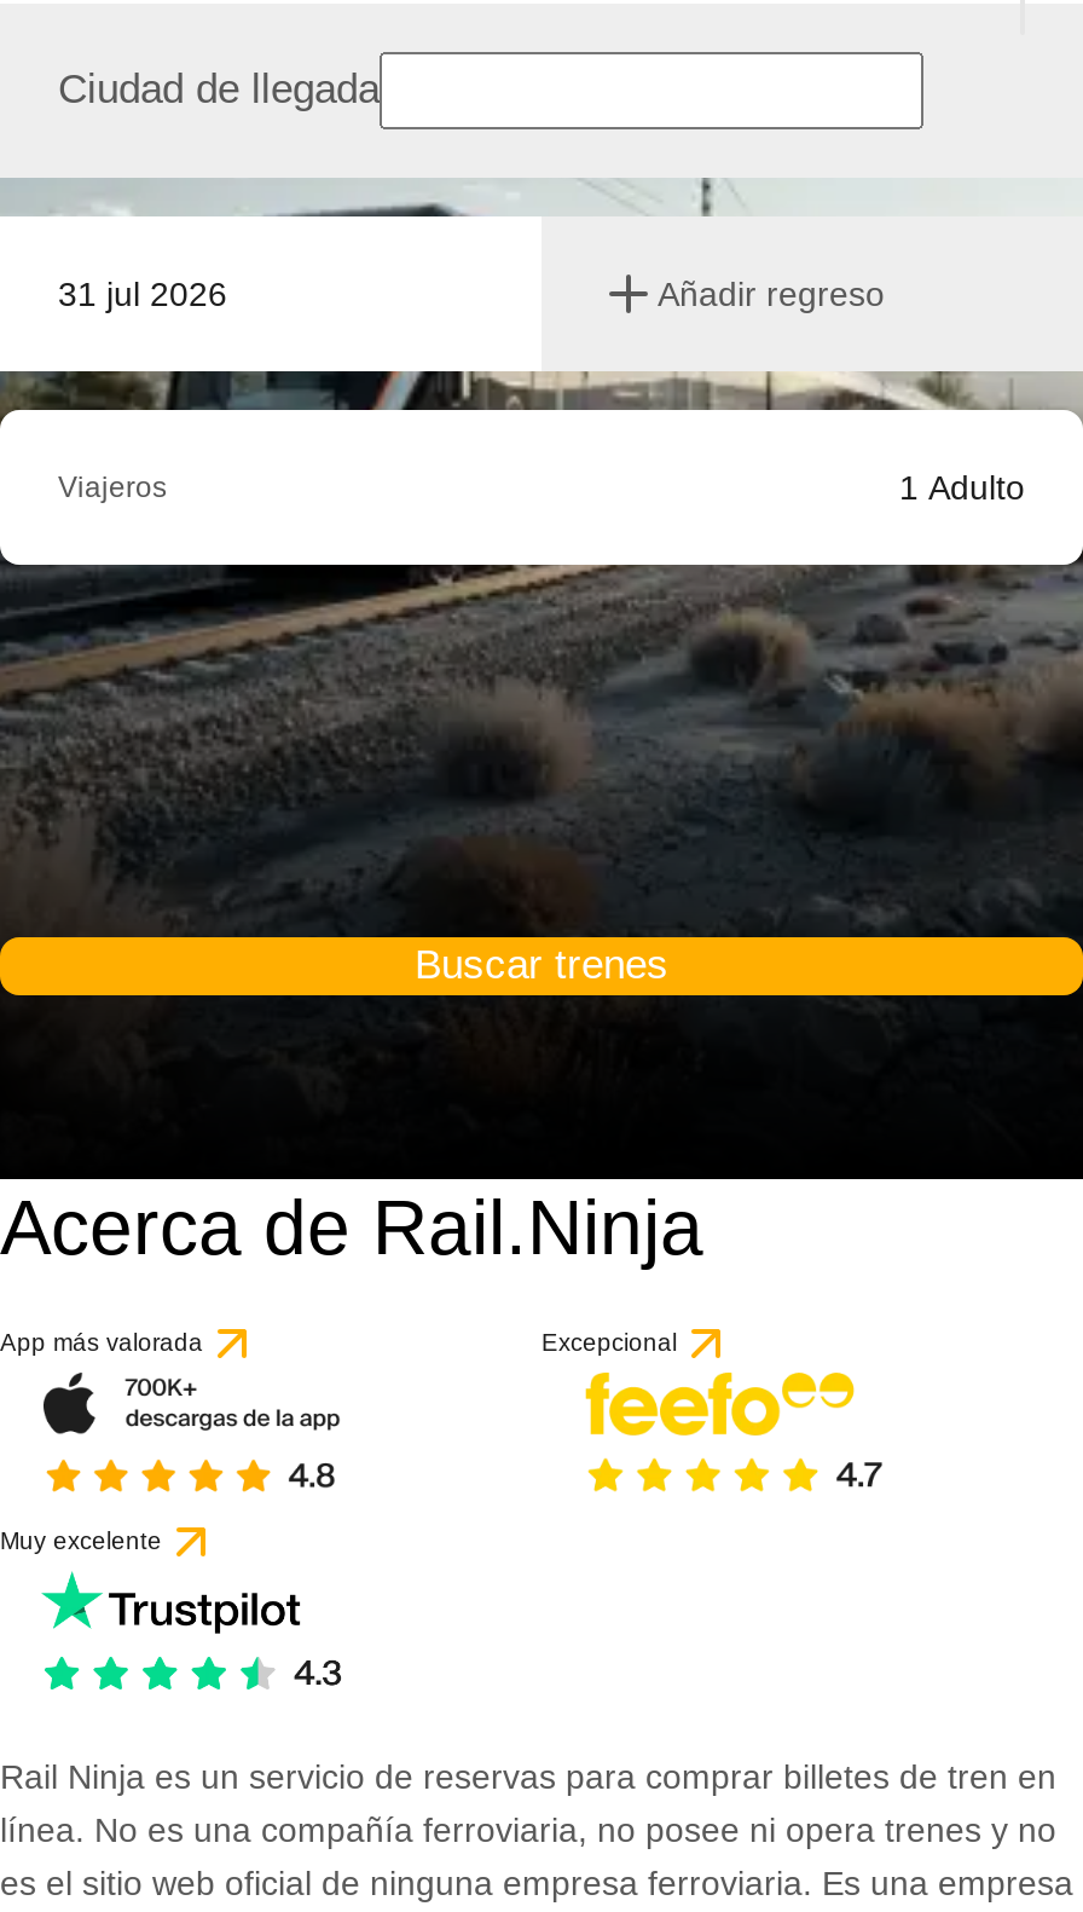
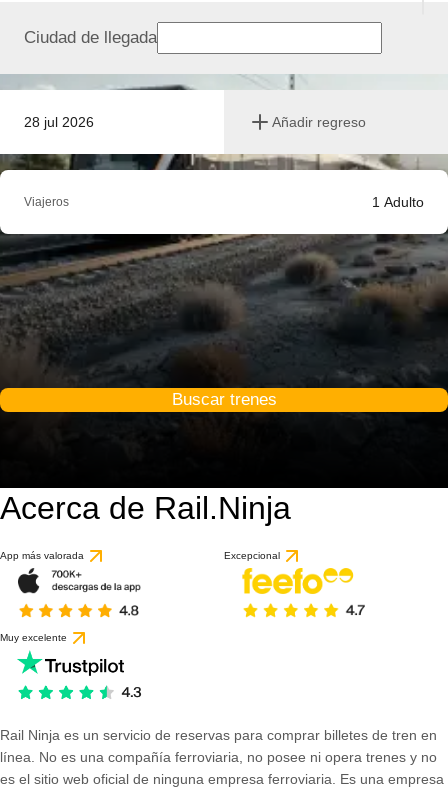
[58,275,227,313] 31 jul 2026 -> [24,114,94,130] 28 jul 2026

